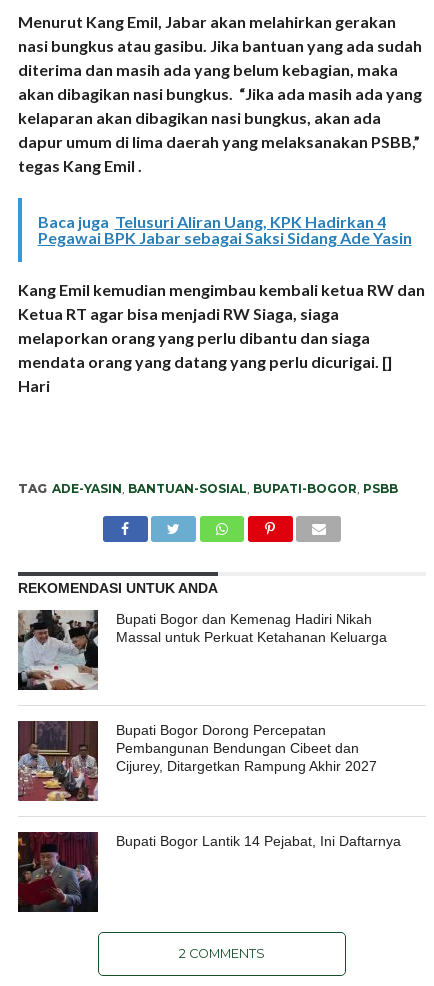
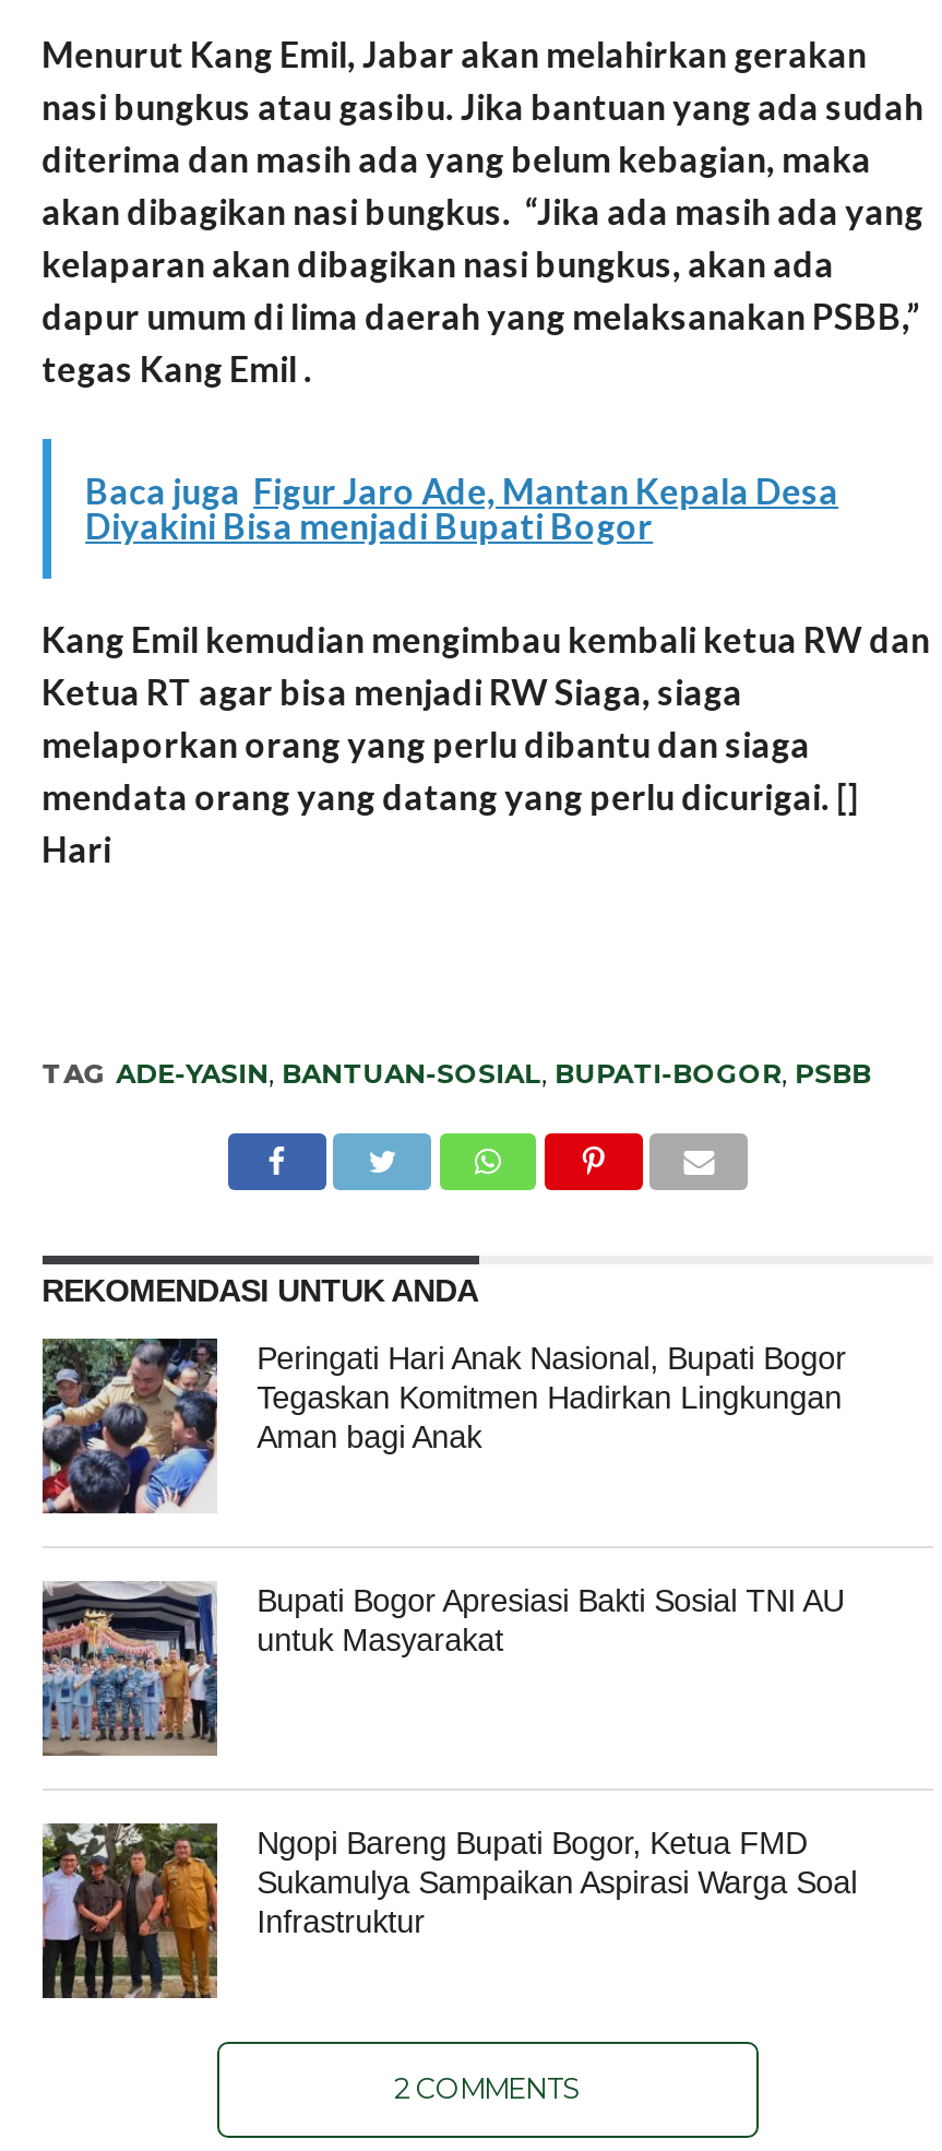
[38,212,412,247] Baca juga Telusuri Aliran Uang, KPK Hadirkan 4 | Pegawai BPK Jabar sebagai Saksi Sidang Ade Yasin -> [85,471,839,547] Baca juga Figur Jaro Ade, Mantan Kepala Desa | Diyakini Bisa menjadi Bupati Bogor
[17,610,387,691] [image] | Bupati Bogor dan Kemenag Hadiri Nikah | Massal untuk Perkuat Ketahanan Keluarga -> [40,1336,846,1513] [image] | Peringati Hari Anak Nasional, Bupati Bogor | Tegaskan Komitmen Hadirkan Lingkungan | Aman bagi Anak
[17,720,377,801] [image] | Bupati Bogor Dorong Percepatan | Pembangunan Bendungan Cibeet dan | Cijurey, Ditargetkan Rampung Akhir 2027 -> [40,1581,844,1756] [image] | Bupati Bogor Apresiasi Bakti Sosial TNI AU | untuk Masyarakat
[17,831,401,913] [image] | Bupati Bogor Lantik 14 Pejabat, Ini Daftarnya -> [40,1821,857,2000] [image] | Ngopi Bareng Bupati Bogor, Ketua FMD | Sukamulya Sampaikan Aspirasi Warga Soal | Infrastruktur

